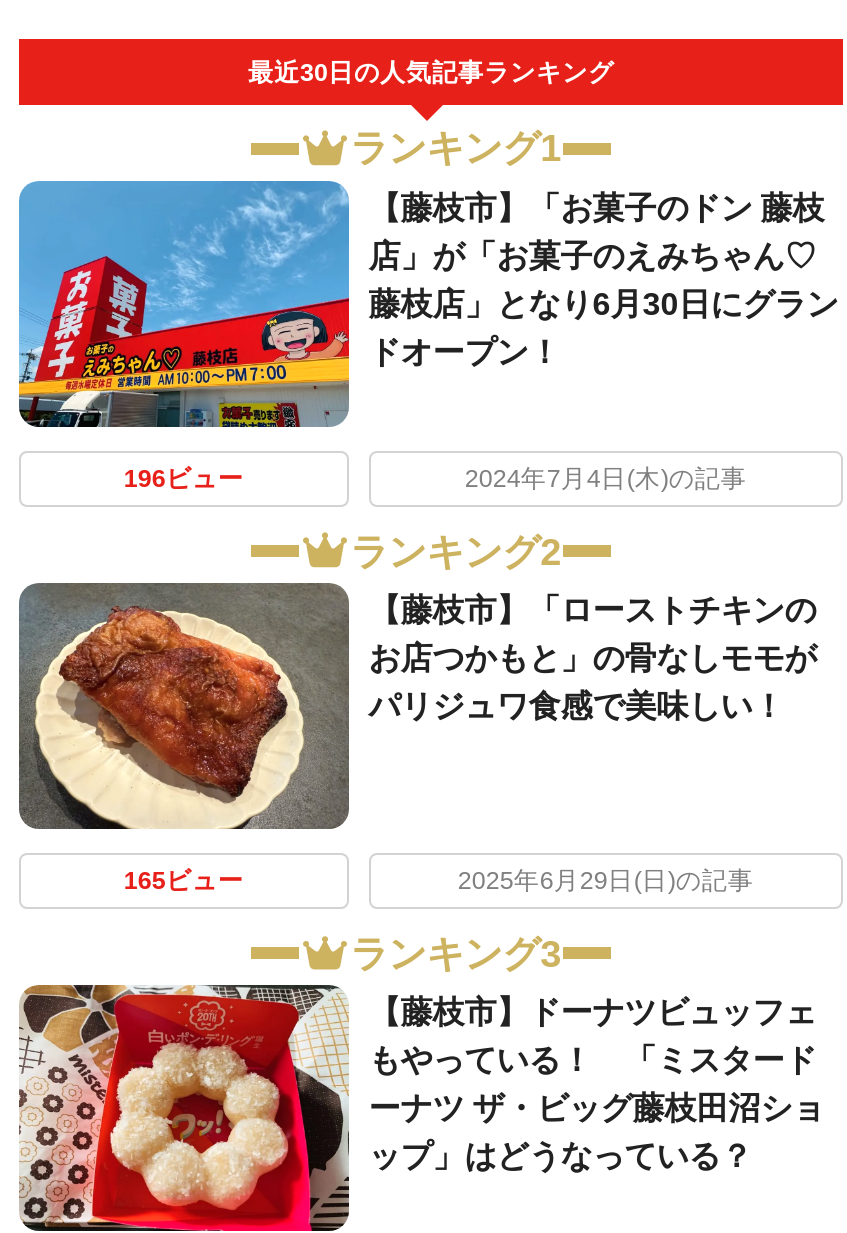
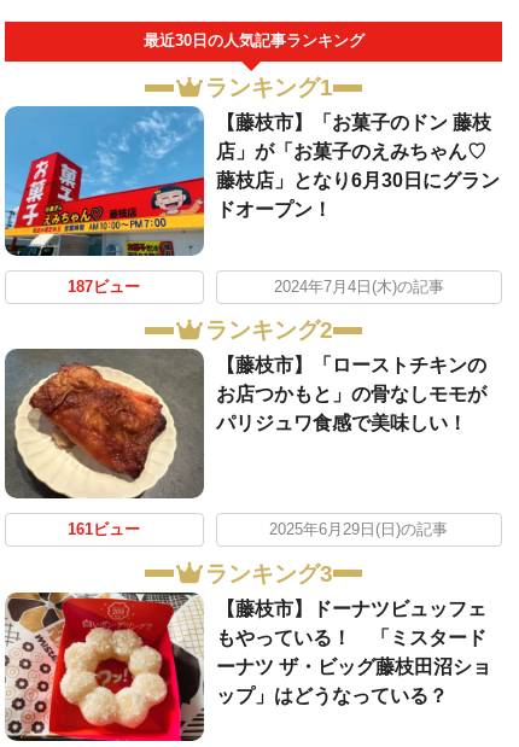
[124,465,244,493] 196ビュー -> [68,279,140,295] 187ビュー
[124,867,244,895] 165ビュー -> [68,521,140,538] 161ビュー

